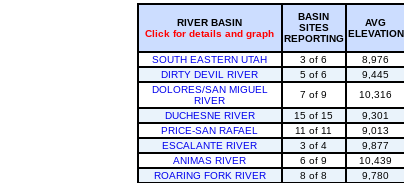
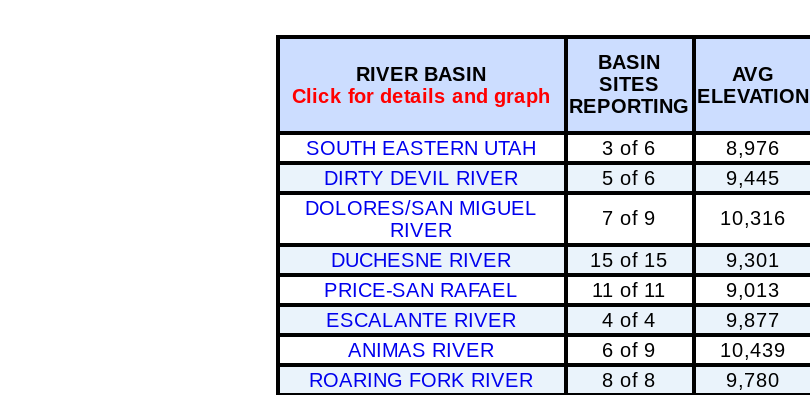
[300,140,327,151] 3 of 4 -> [602,309,656,331] 4 of 4

